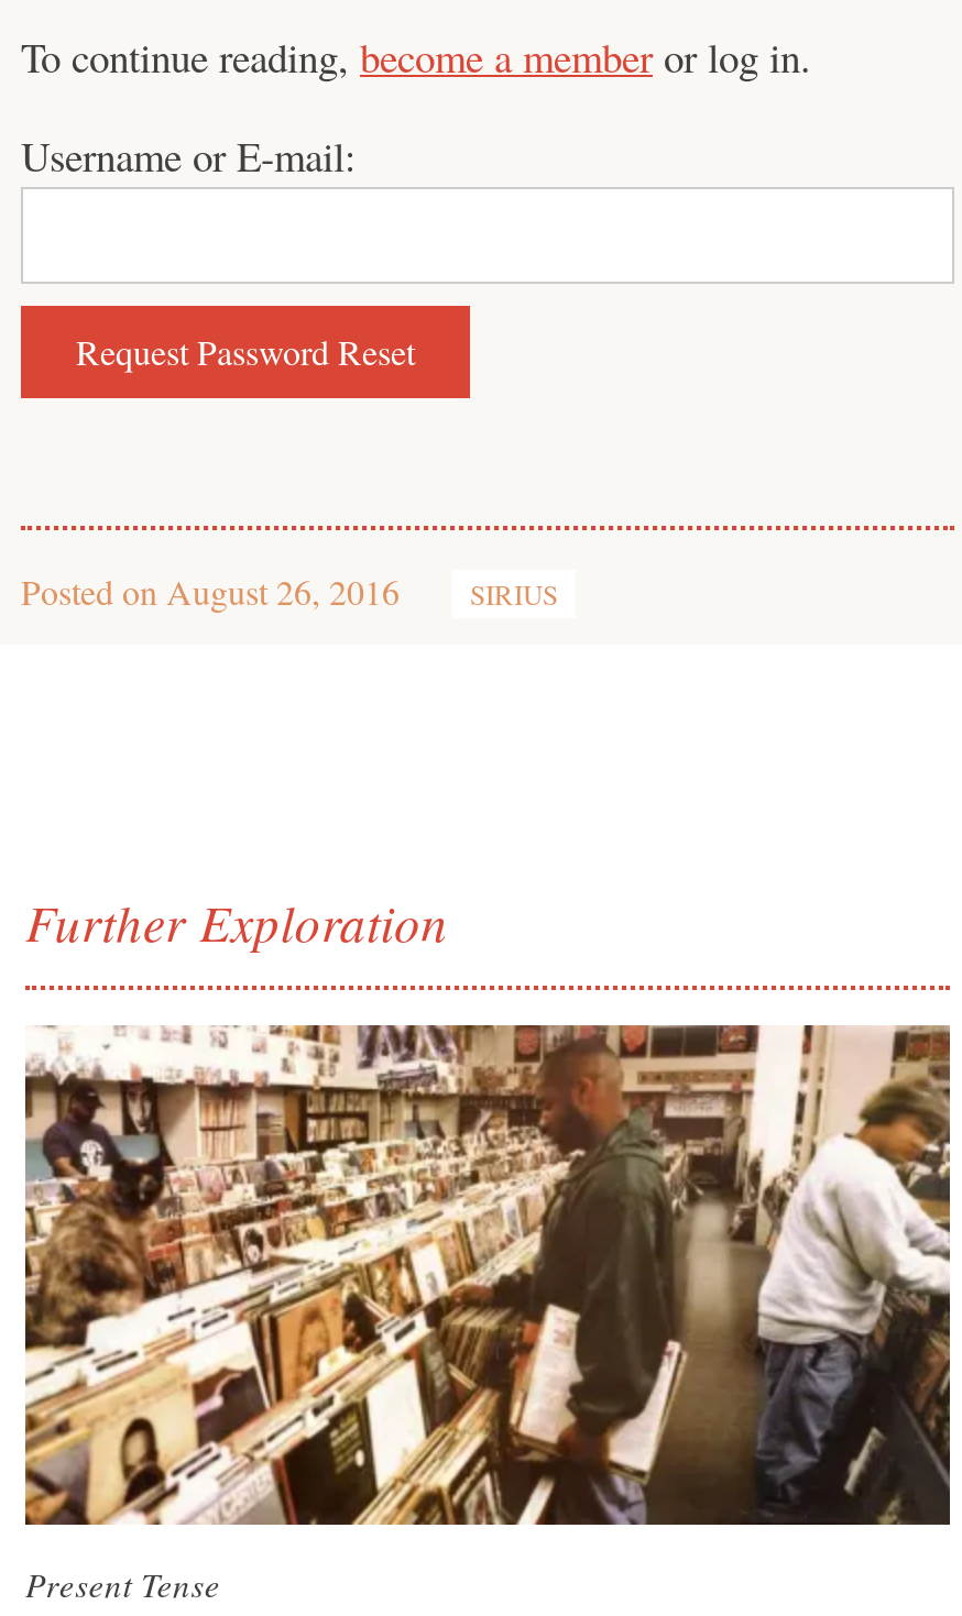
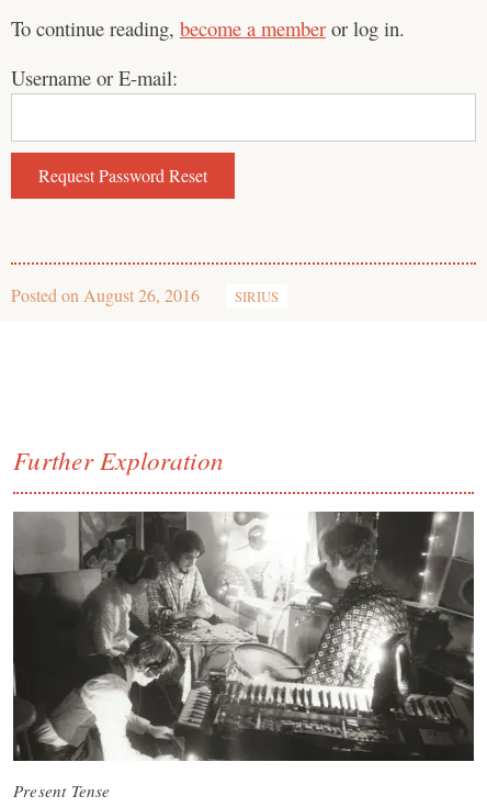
[23,1023,952,1527] [image] -> [12,511,475,762] [image]

